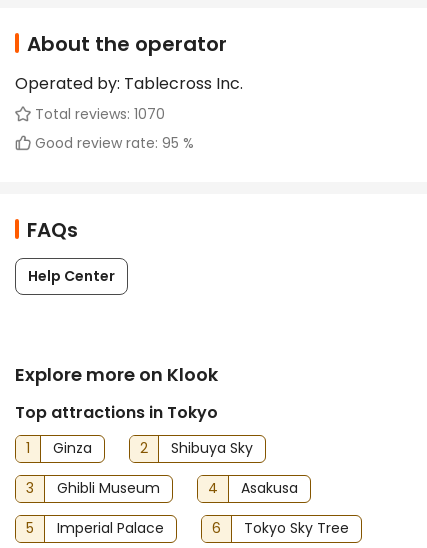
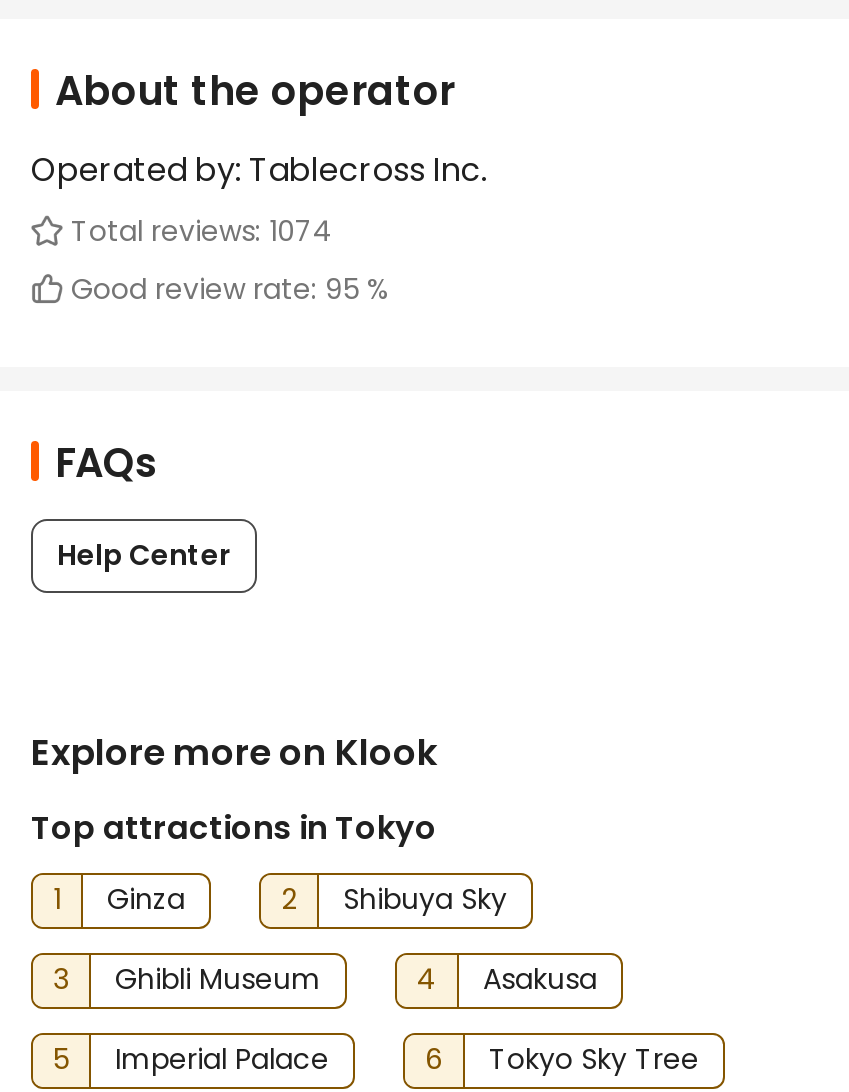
[35,104,165,124] Total reviews: 1070 -> [71,210,333,250] Total reviews: 1074

